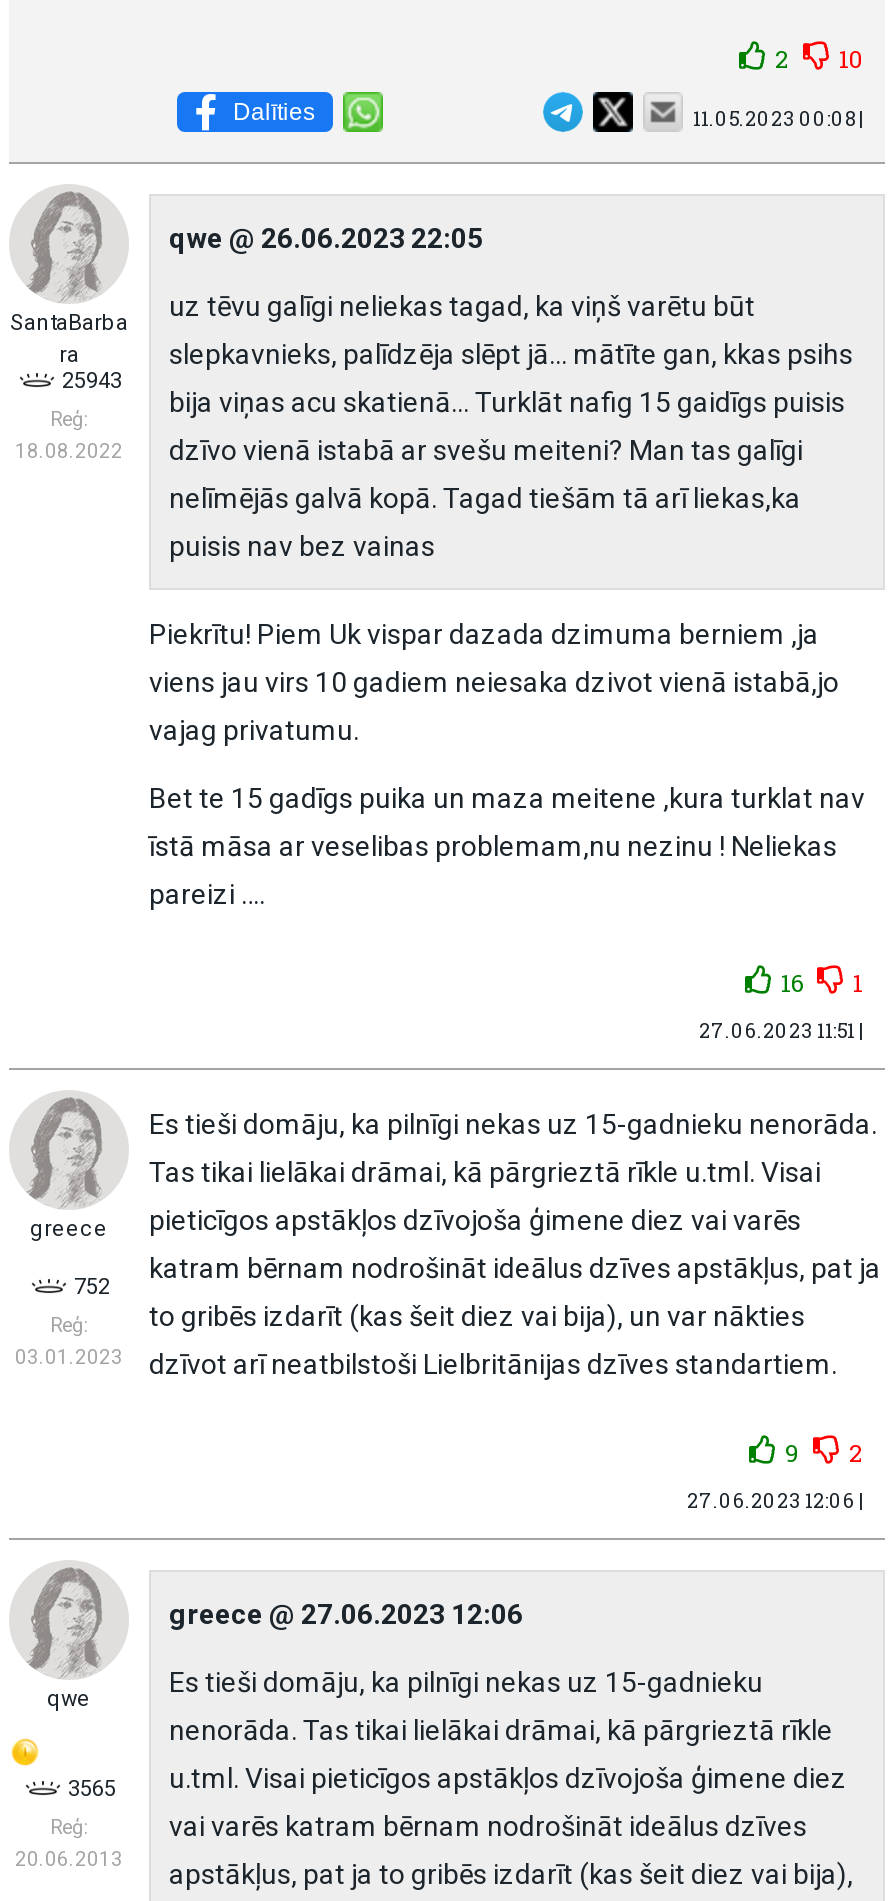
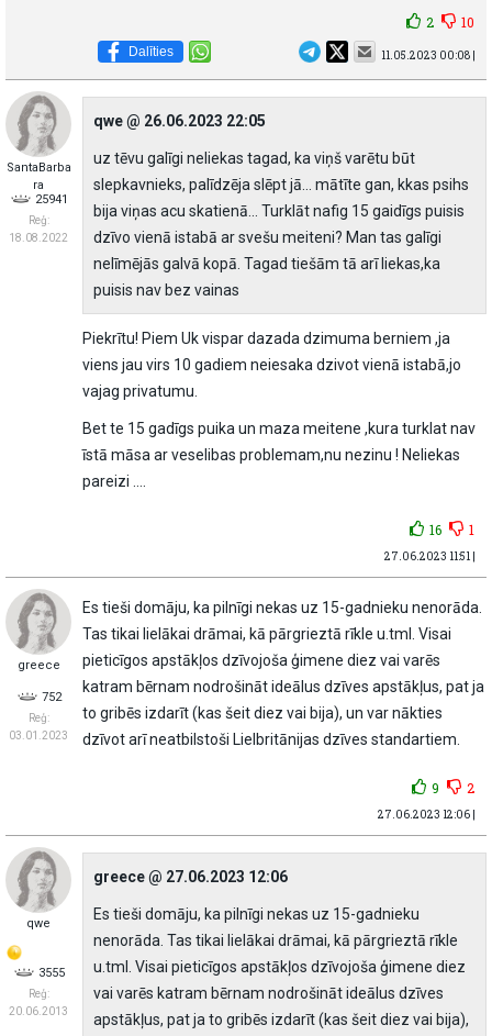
[56,369,122,395] 25943 -> [31,193,68,207] 25941
[62,1777,116,1803] 3565 -> [35,966,64,980] 3555

